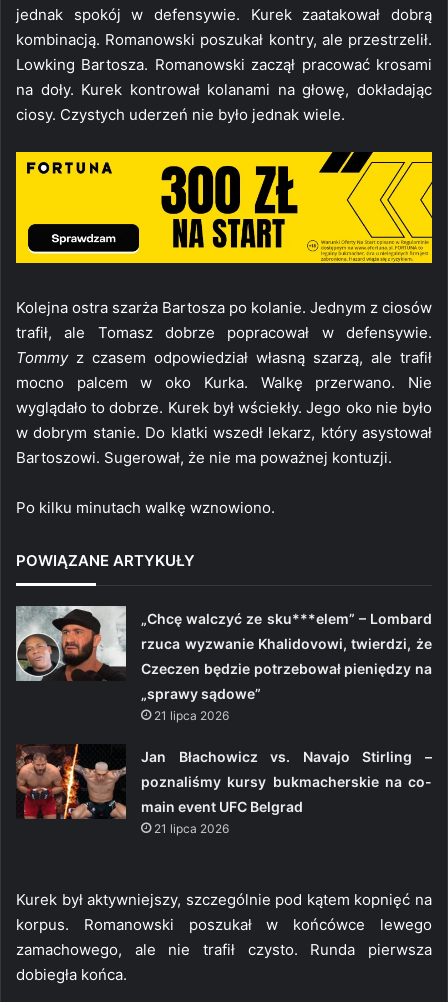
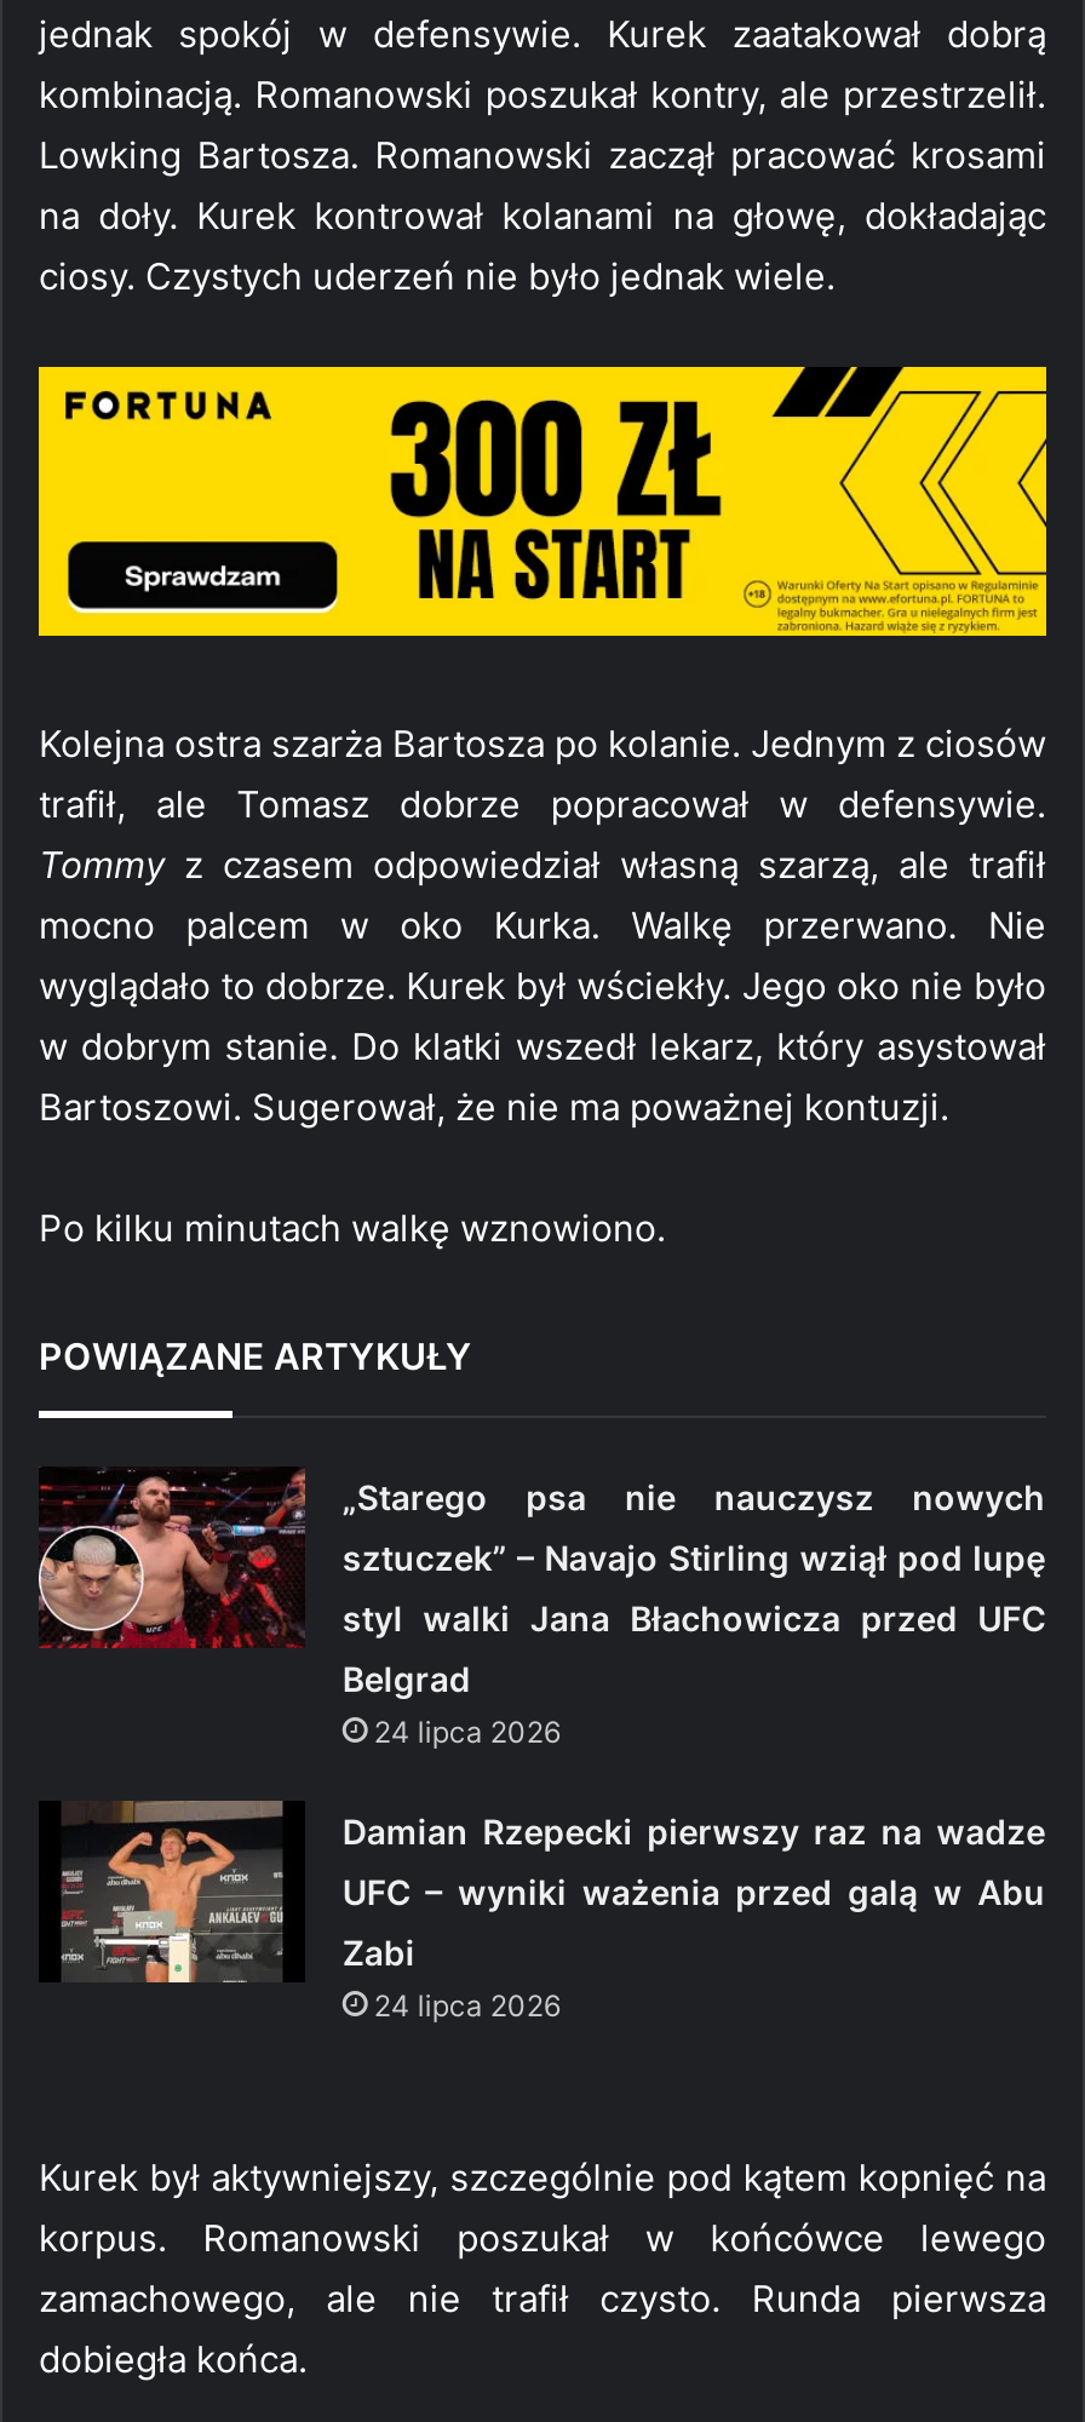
[15,605,432,682] [image] | „Chcę walczyć ze sku***elem” – Lombard -> [39,1467,1046,1651] [image] | „Starego psa nie nauczysz nowych
[141,635,432,652] rzuca wyzwanie Khalidovowi, twierdzi, że -> [342,1536,1046,1577] sztuczek” – Navajo Stirling wziął pod lupę
[141,660,432,677] Czeczen będzie potrzebował pieniędzy na -> [342,1597,1046,1638] styl walki Jana Błachowicza przed UFC
[141,685,261,723] „sprawy sądowe” | 21 lipca 2026 -> [342,1657,560,1749] Belgrad | 24 lipca 2026
[16,744,432,819] [image] | Jan Błachowicz vs. Navajo Stirling – -> [39,1798,1046,1985] [image] | Damian Rzepecki pierwszy raz na wadze
[141,773,432,790] poznaliśmy kursy bukmacherskie na co- -> [342,1870,1046,1911] UFC – wyniki ważenia przed galą w Abu
[141,798,303,836] main event UFC Belgrad | 21 lipca 2026 -> [342,1931,560,2023] Zabi | 24 lipca 2026

